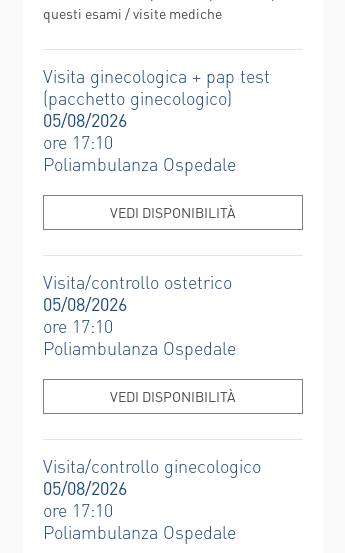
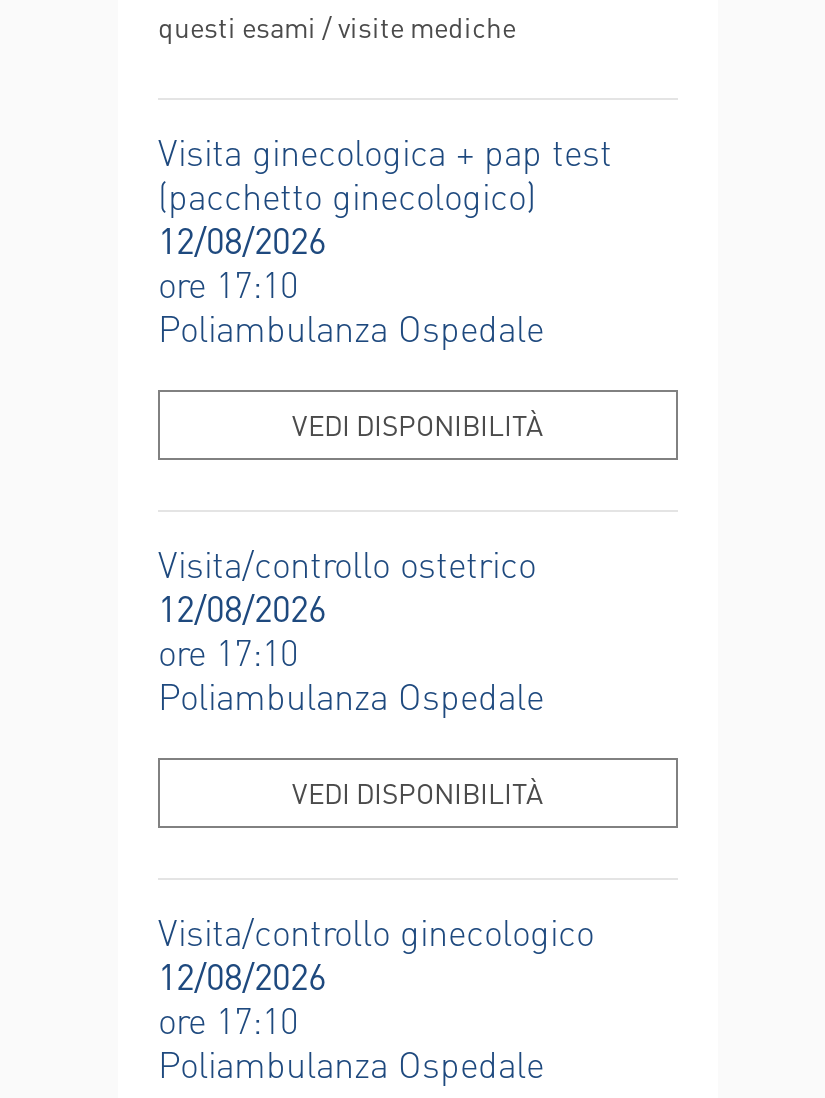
[43,108,127,131] 05/08/2026 -> [158,215,326,261] 12/08/2026
[43,292,127,315] 05/08/2026 -> [158,583,326,629] 12/08/2026
[43,476,127,499] 05/08/2026 -> [158,951,326,997] 12/08/2026

